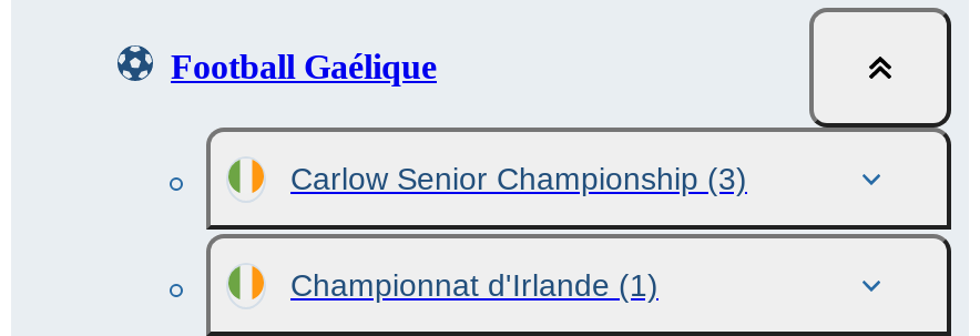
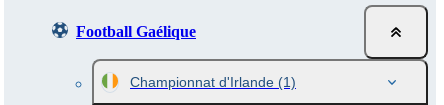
[290,161,747,196] Carlow Senior Championship (3) -> none

